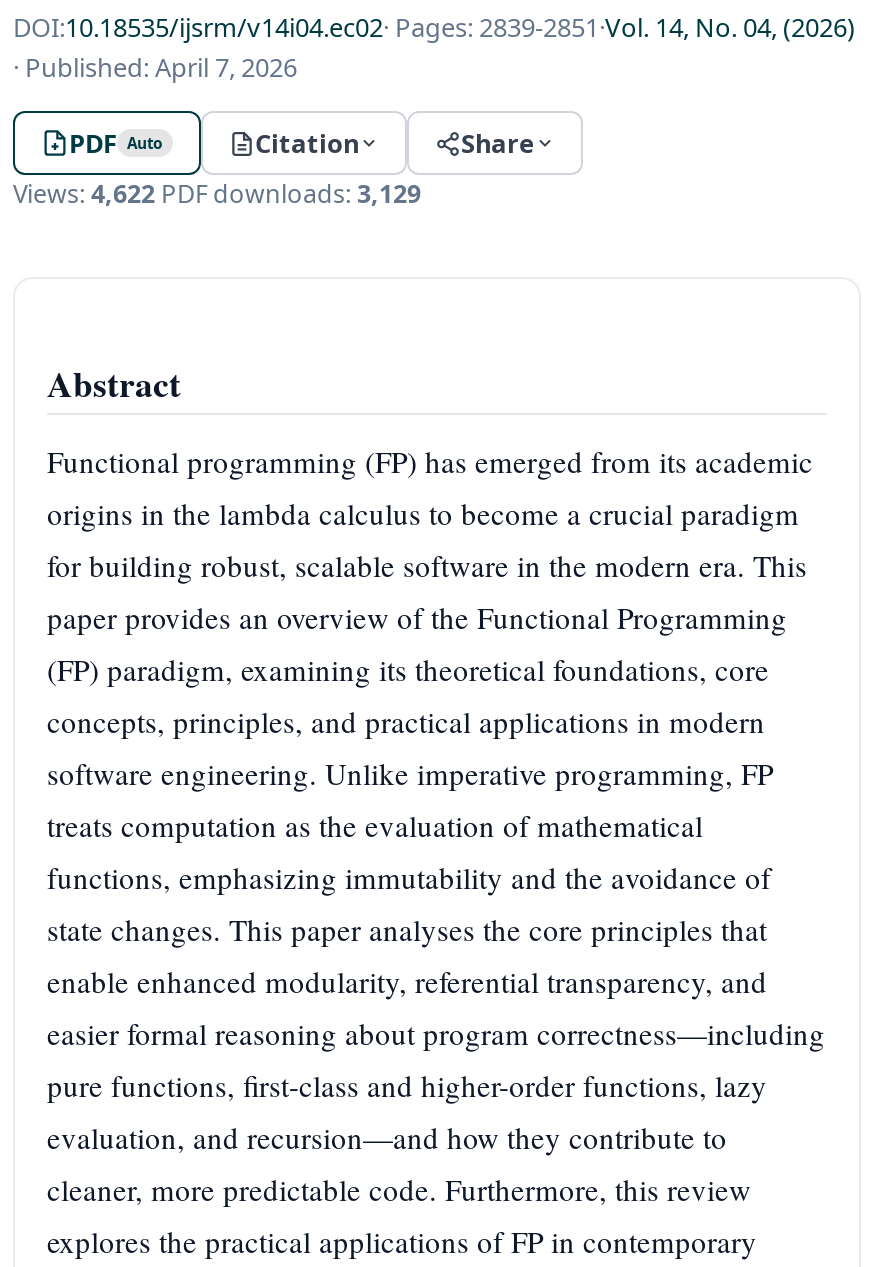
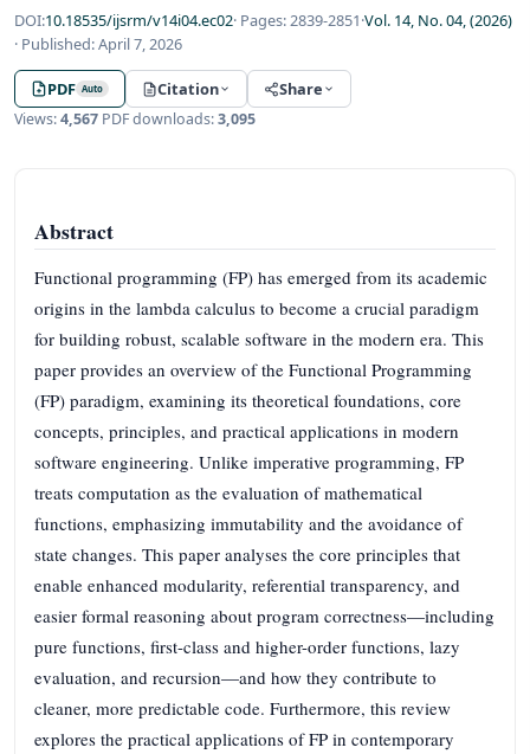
[13,177,421,211] Views: 4,622 PDF downloads: 3,129 -> [14,109,256,129] Views: 4,567 PDF downloads: 3,095

